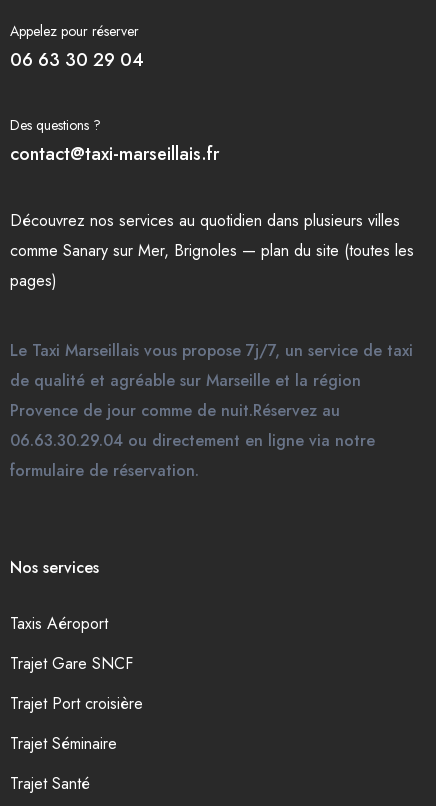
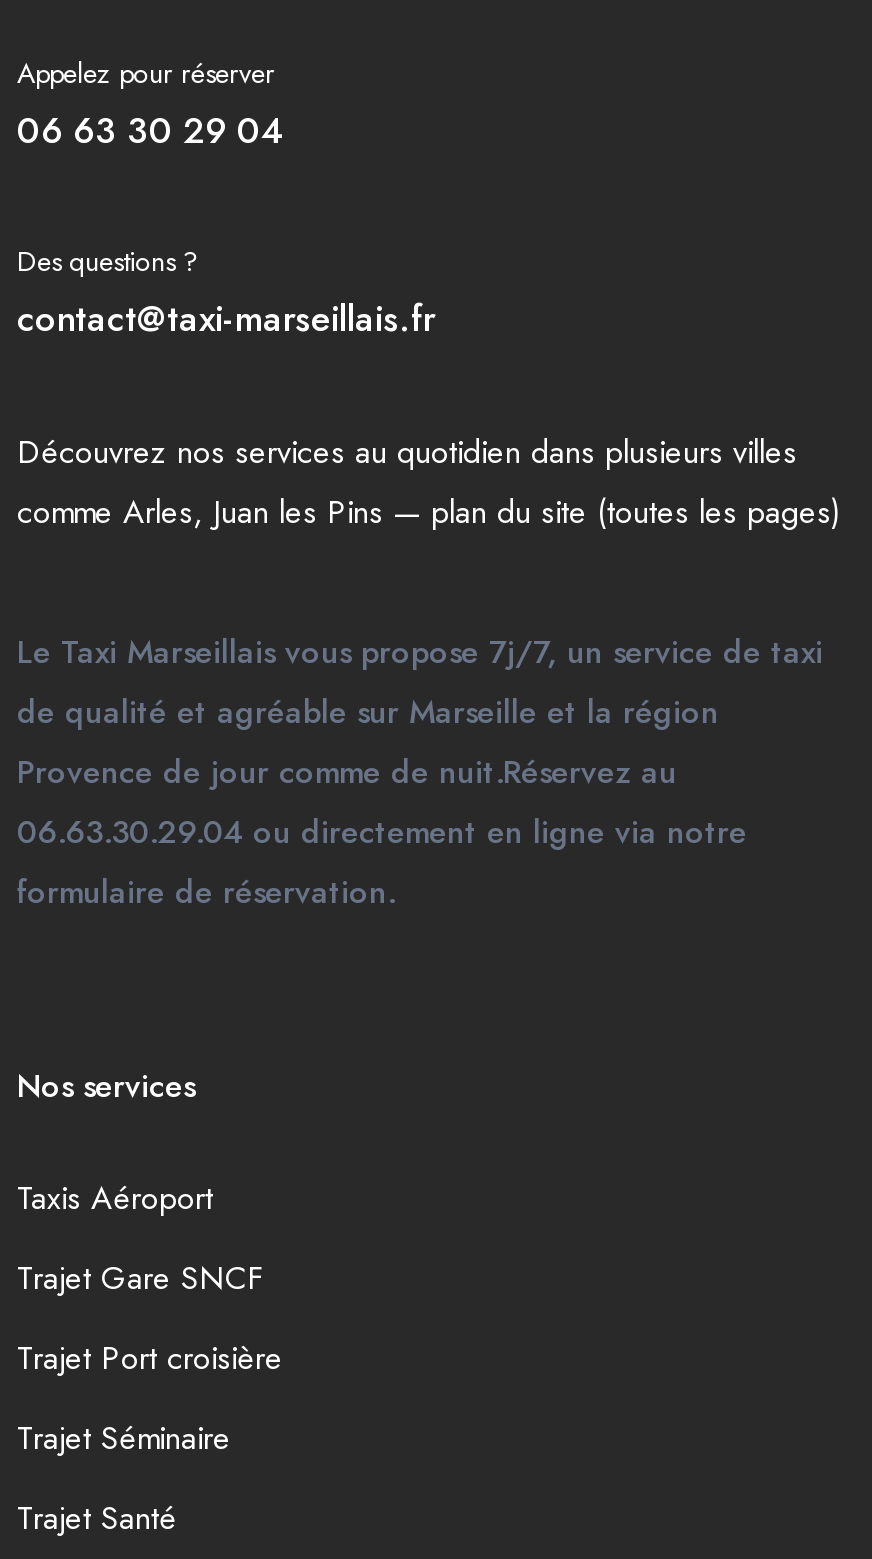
[10,239,414,292] comme Sanary sur Mer, Brignoles — plan du site (toutes les | pages) -> [17,489,841,535] comme Arles, Juan les Pins — plan du site (toutes les pages)

